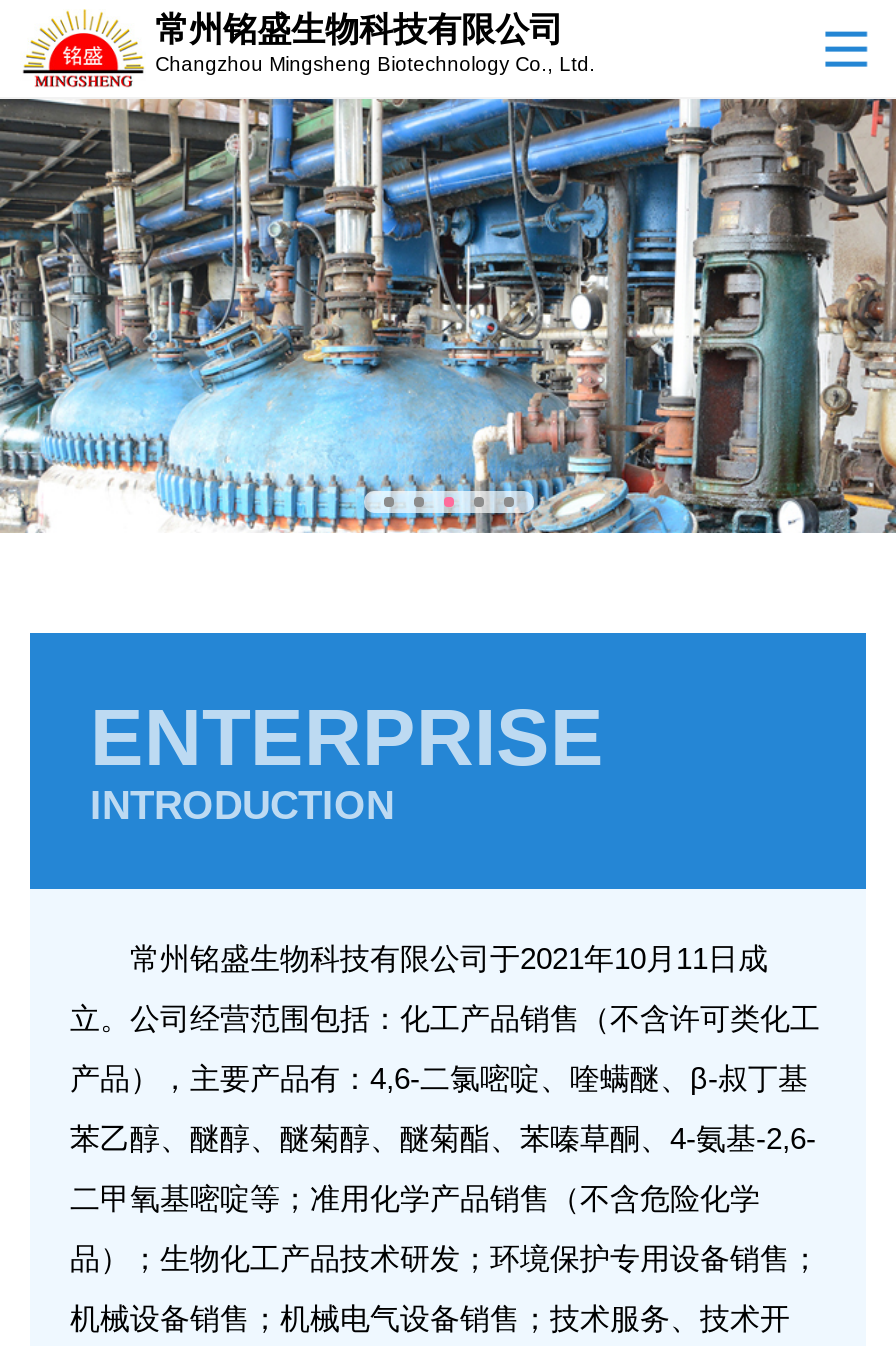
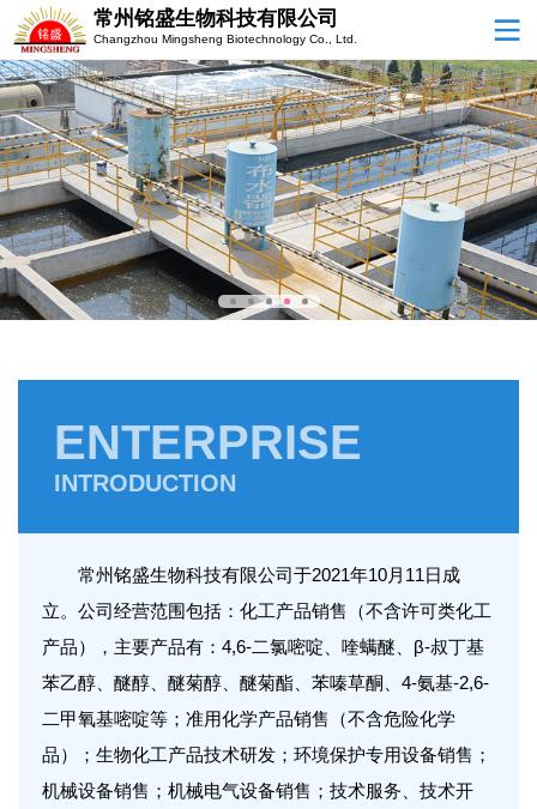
[6,97,890,535] [image] -> [4,59,533,321] [image]

